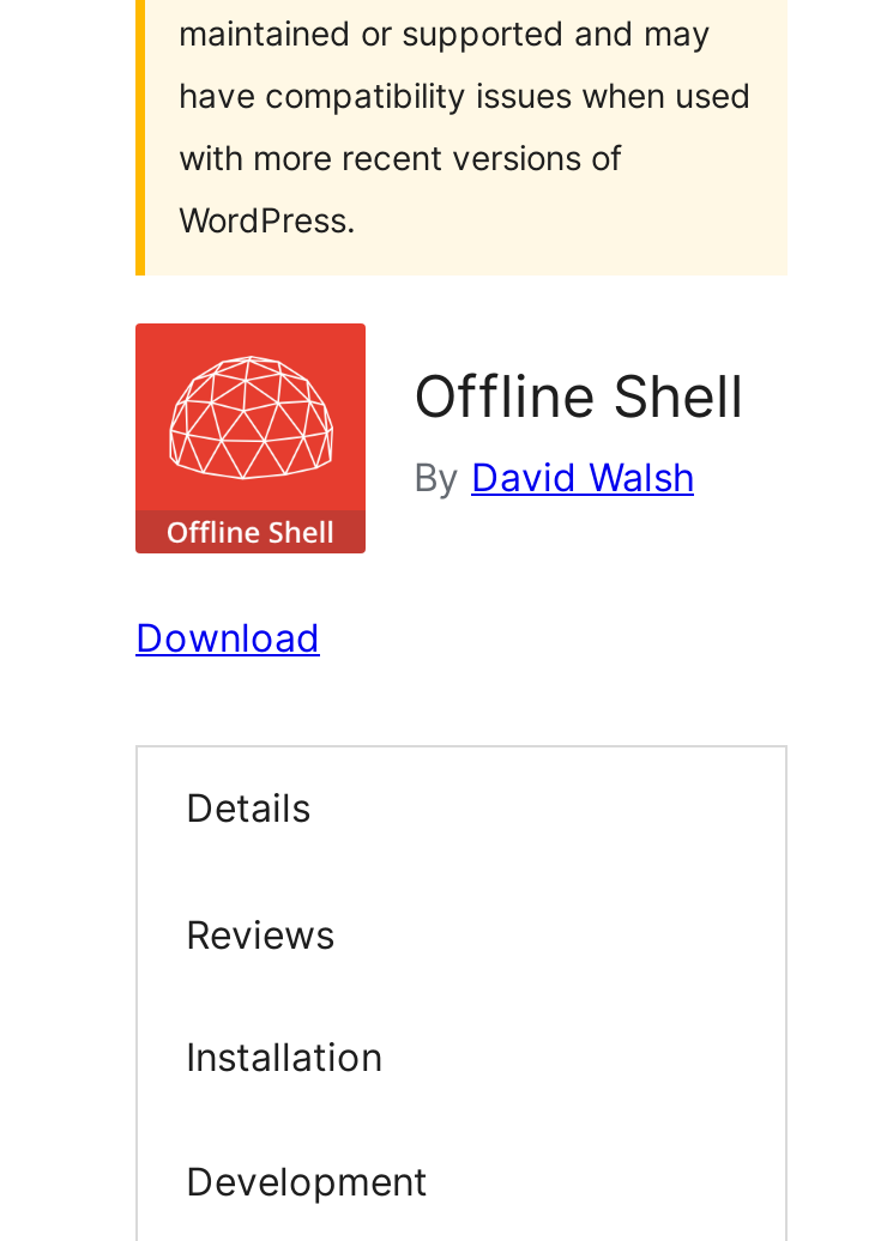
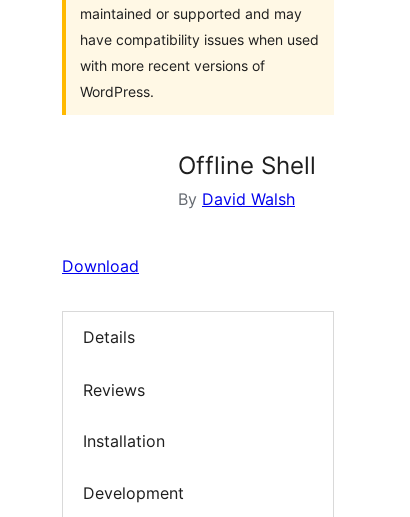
[133,321,368,556] [image] -> none

